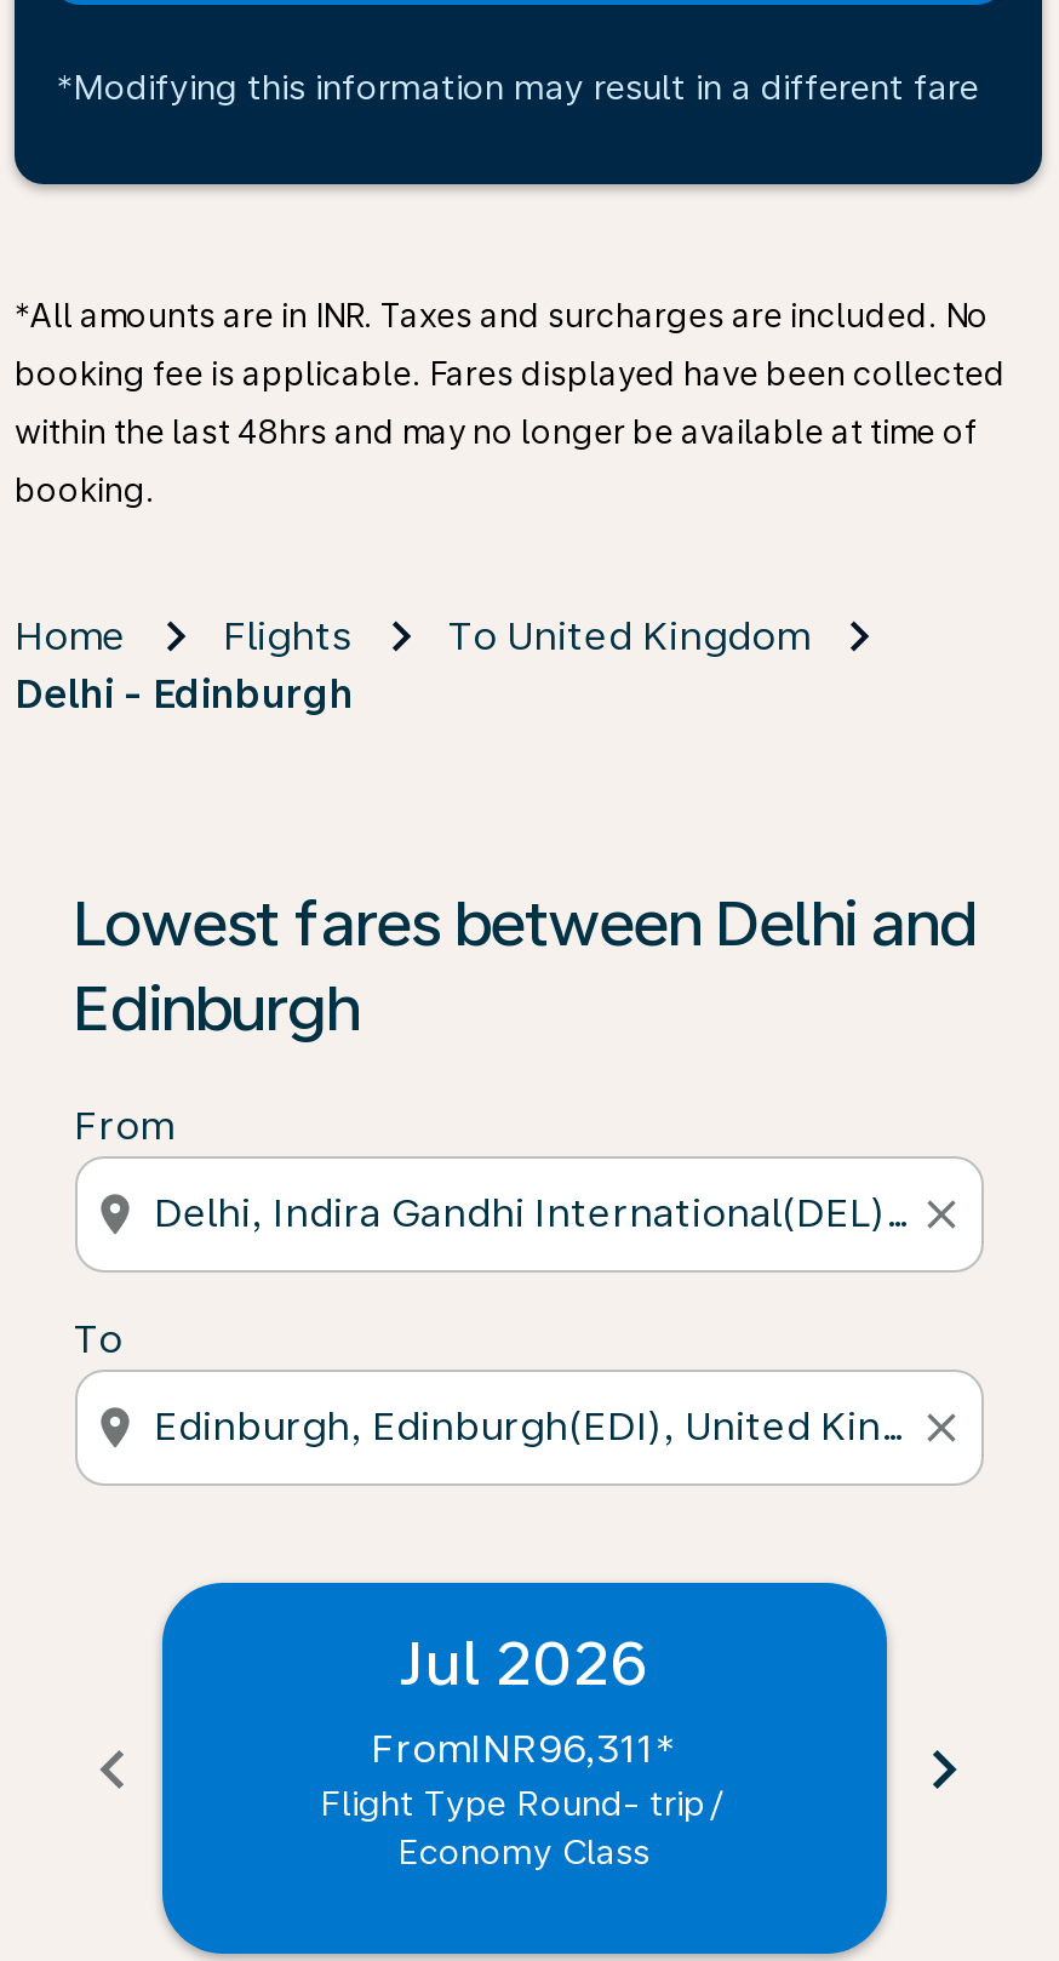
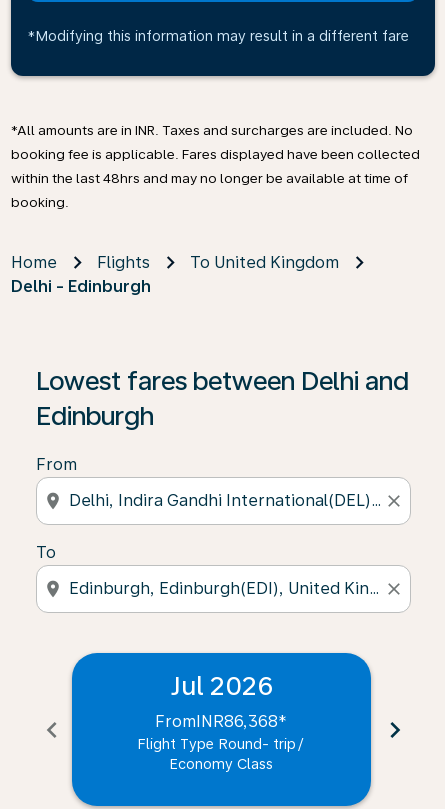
[371,1726,676,1772] From INR96,311 * -> [155,712,287,731] From INR86,368 *

